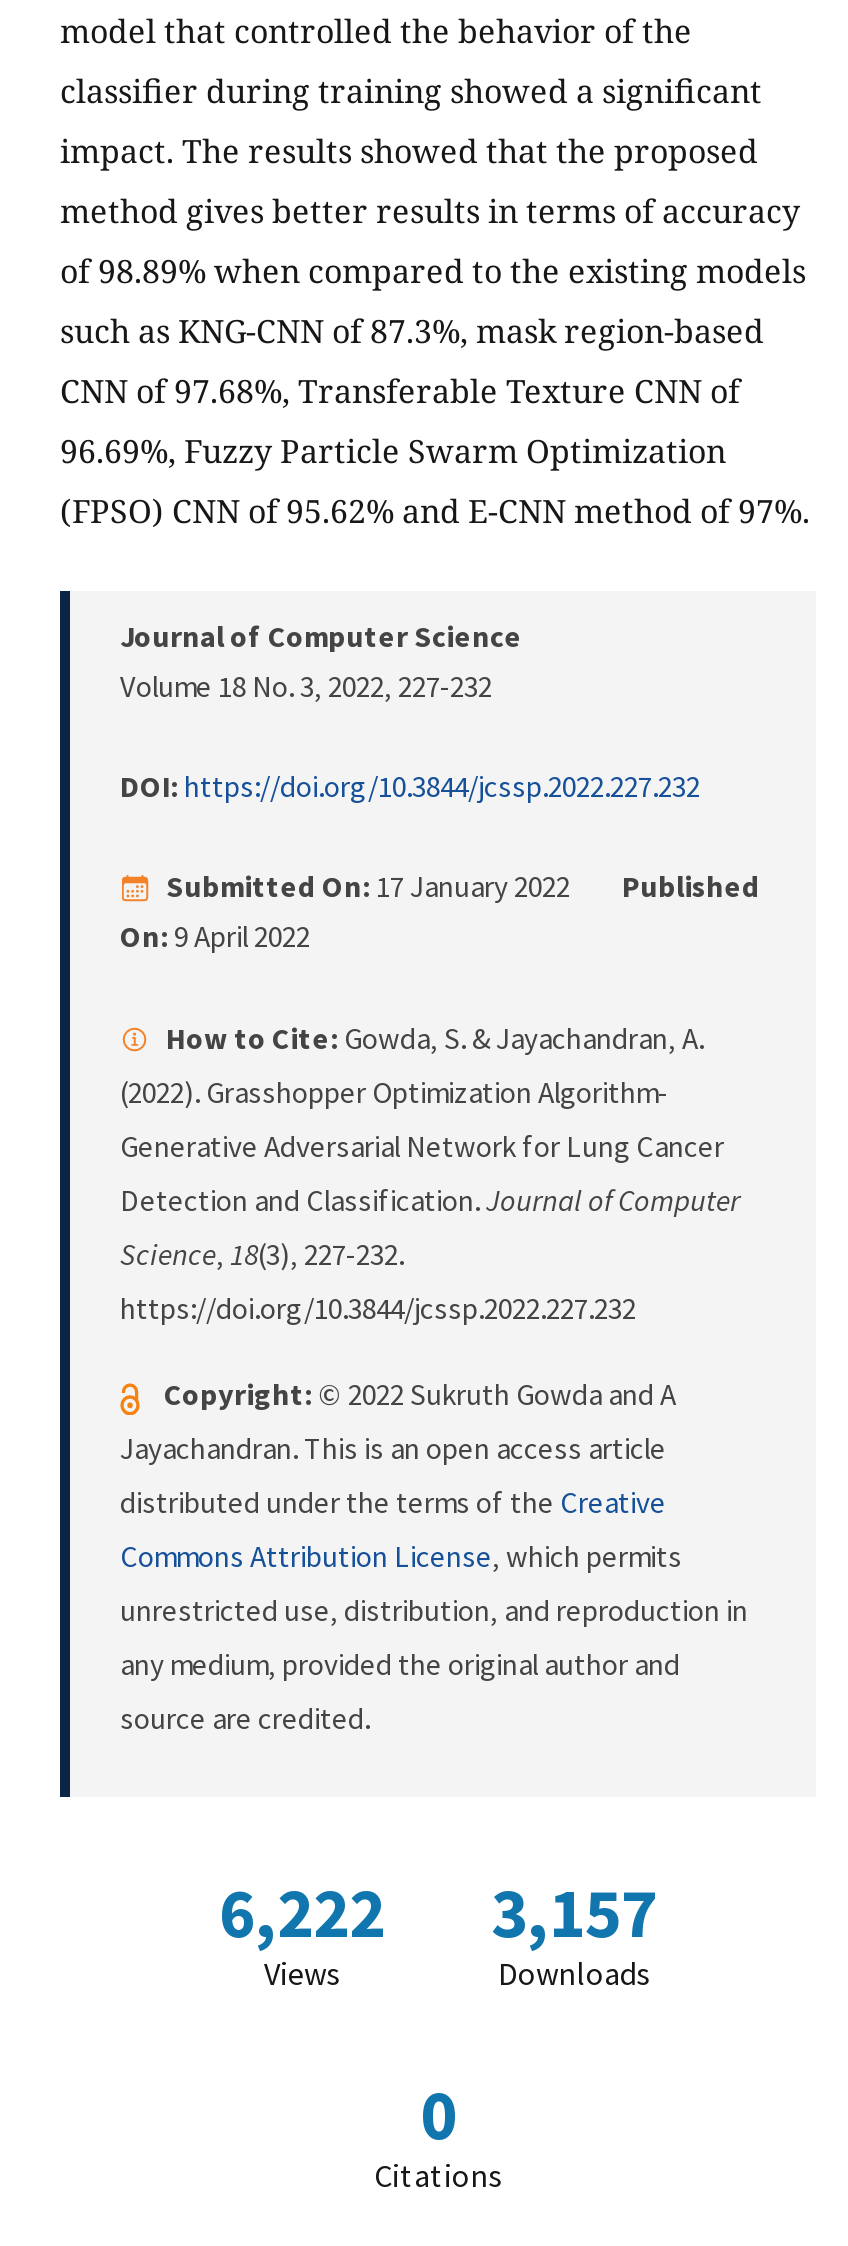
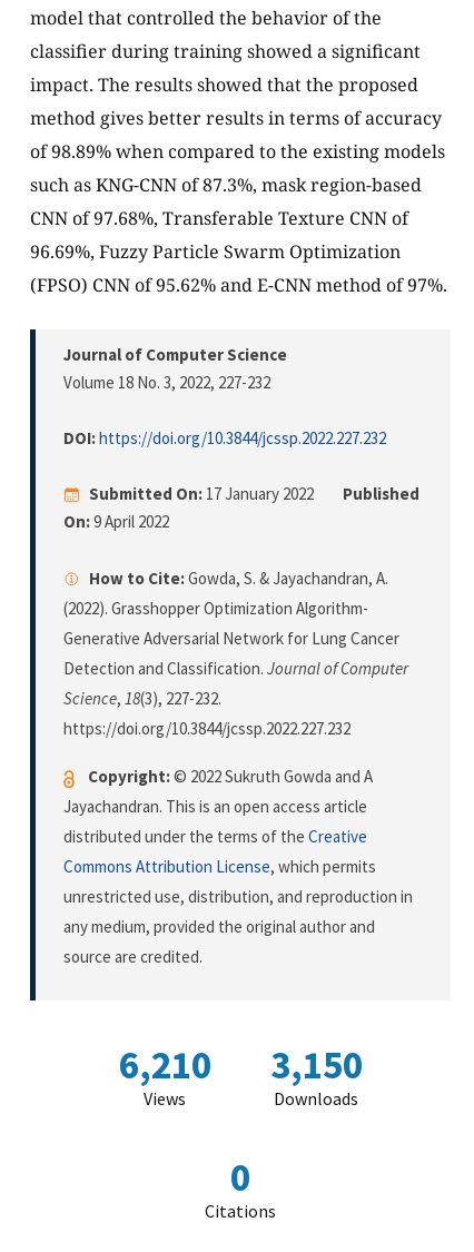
[219,1870,385,1958] 6,222 -> [119,1041,211,1090] 6,210
[491,1870,657,1958] 3,157 -> [270,1041,362,1090] 3,150

